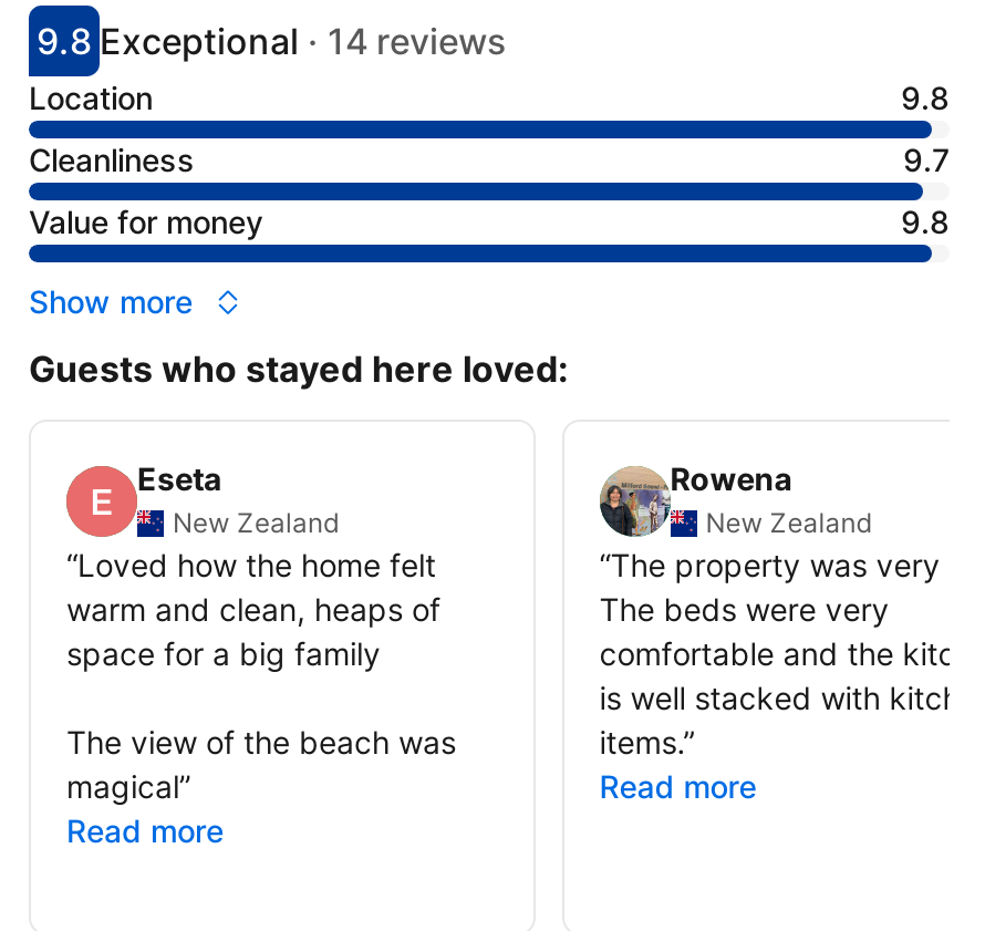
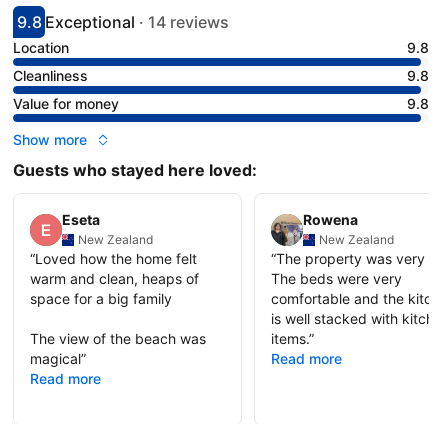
[903,141,950,179] 9.7 -> [407,67,429,84] 9.8

